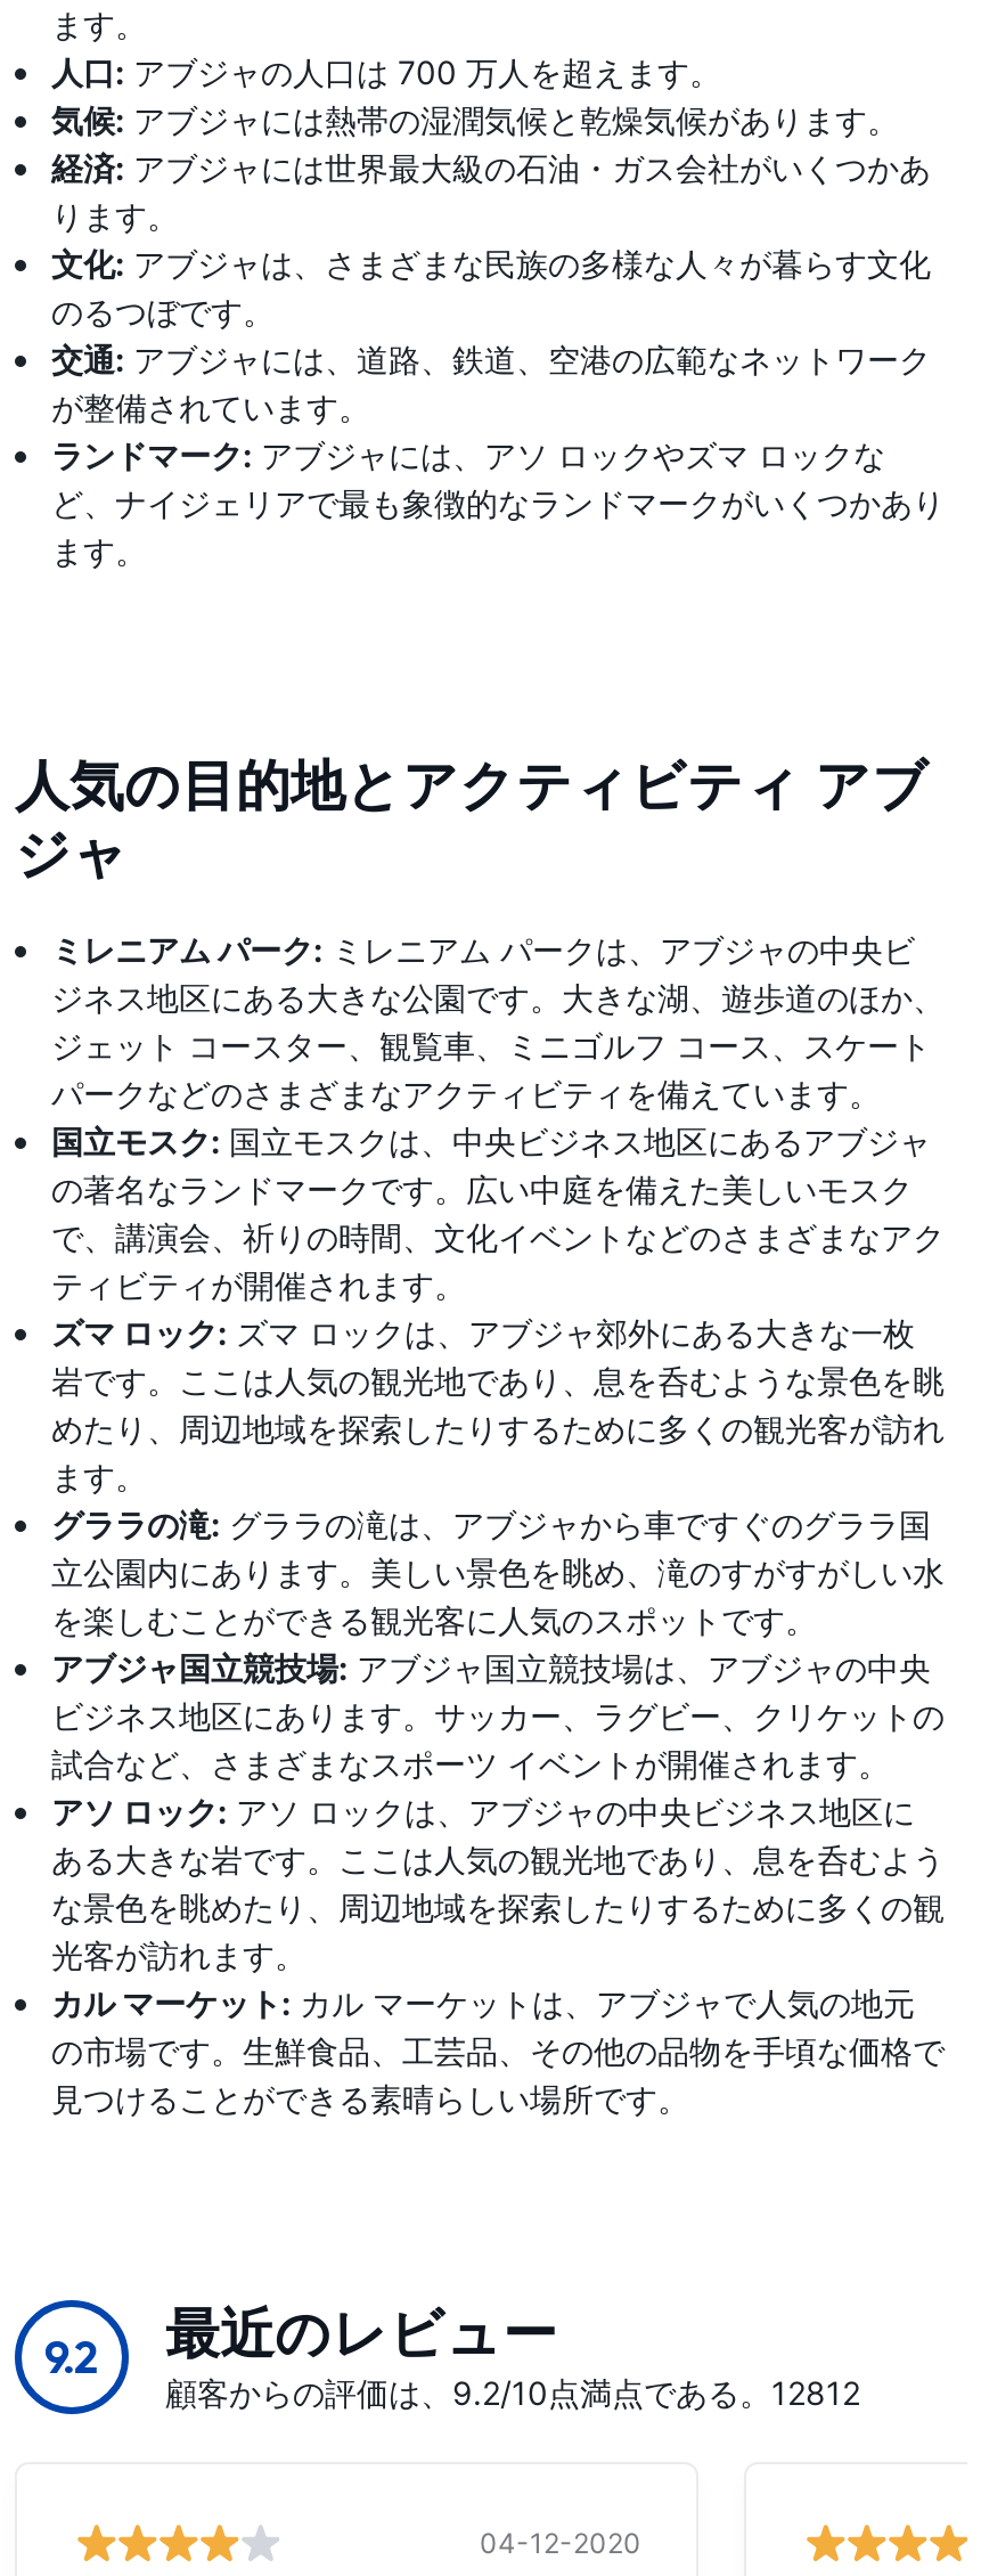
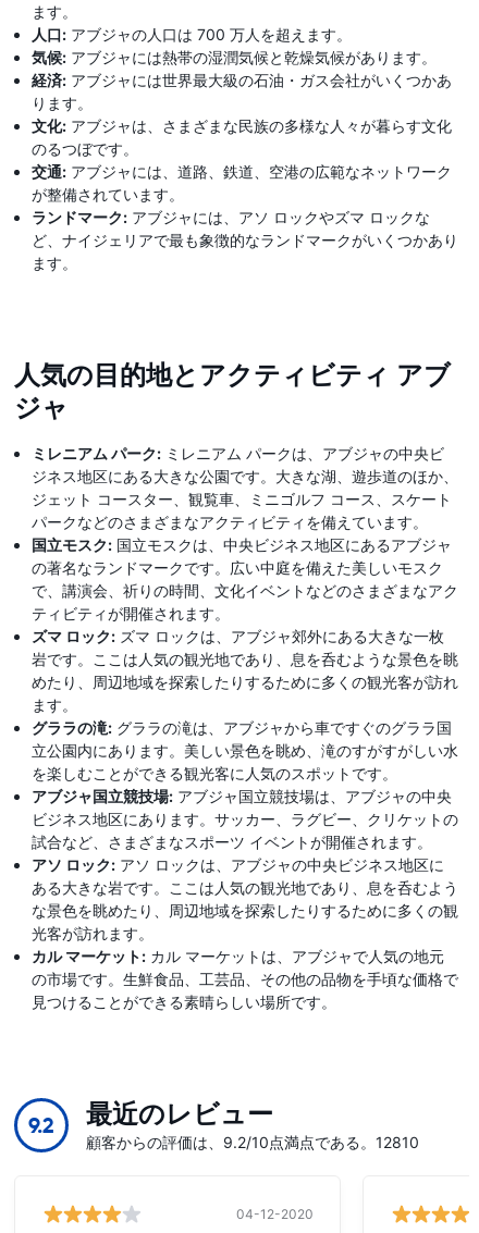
[165,2373,860,2412] 顧客からの評価は、9.2/10点満点である。12812 -> [86,1133,419,1151] 顧客からの評価は、9.2/10点満点である。12810

